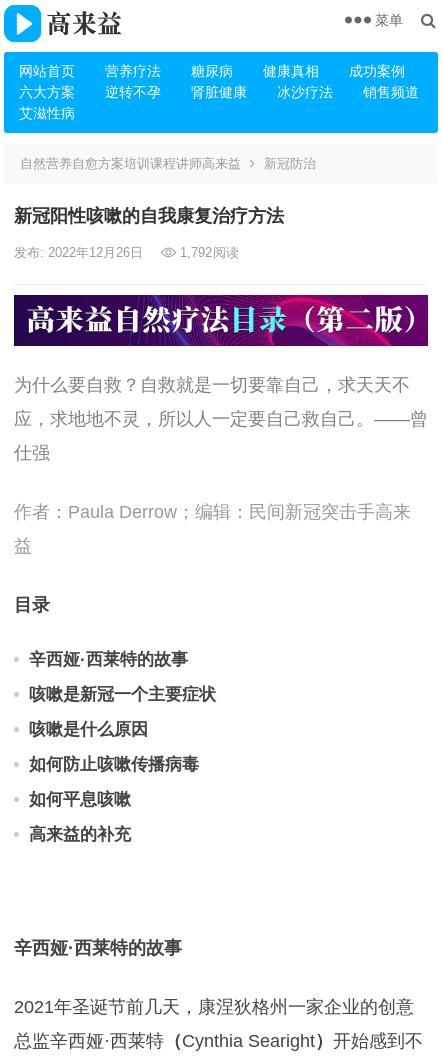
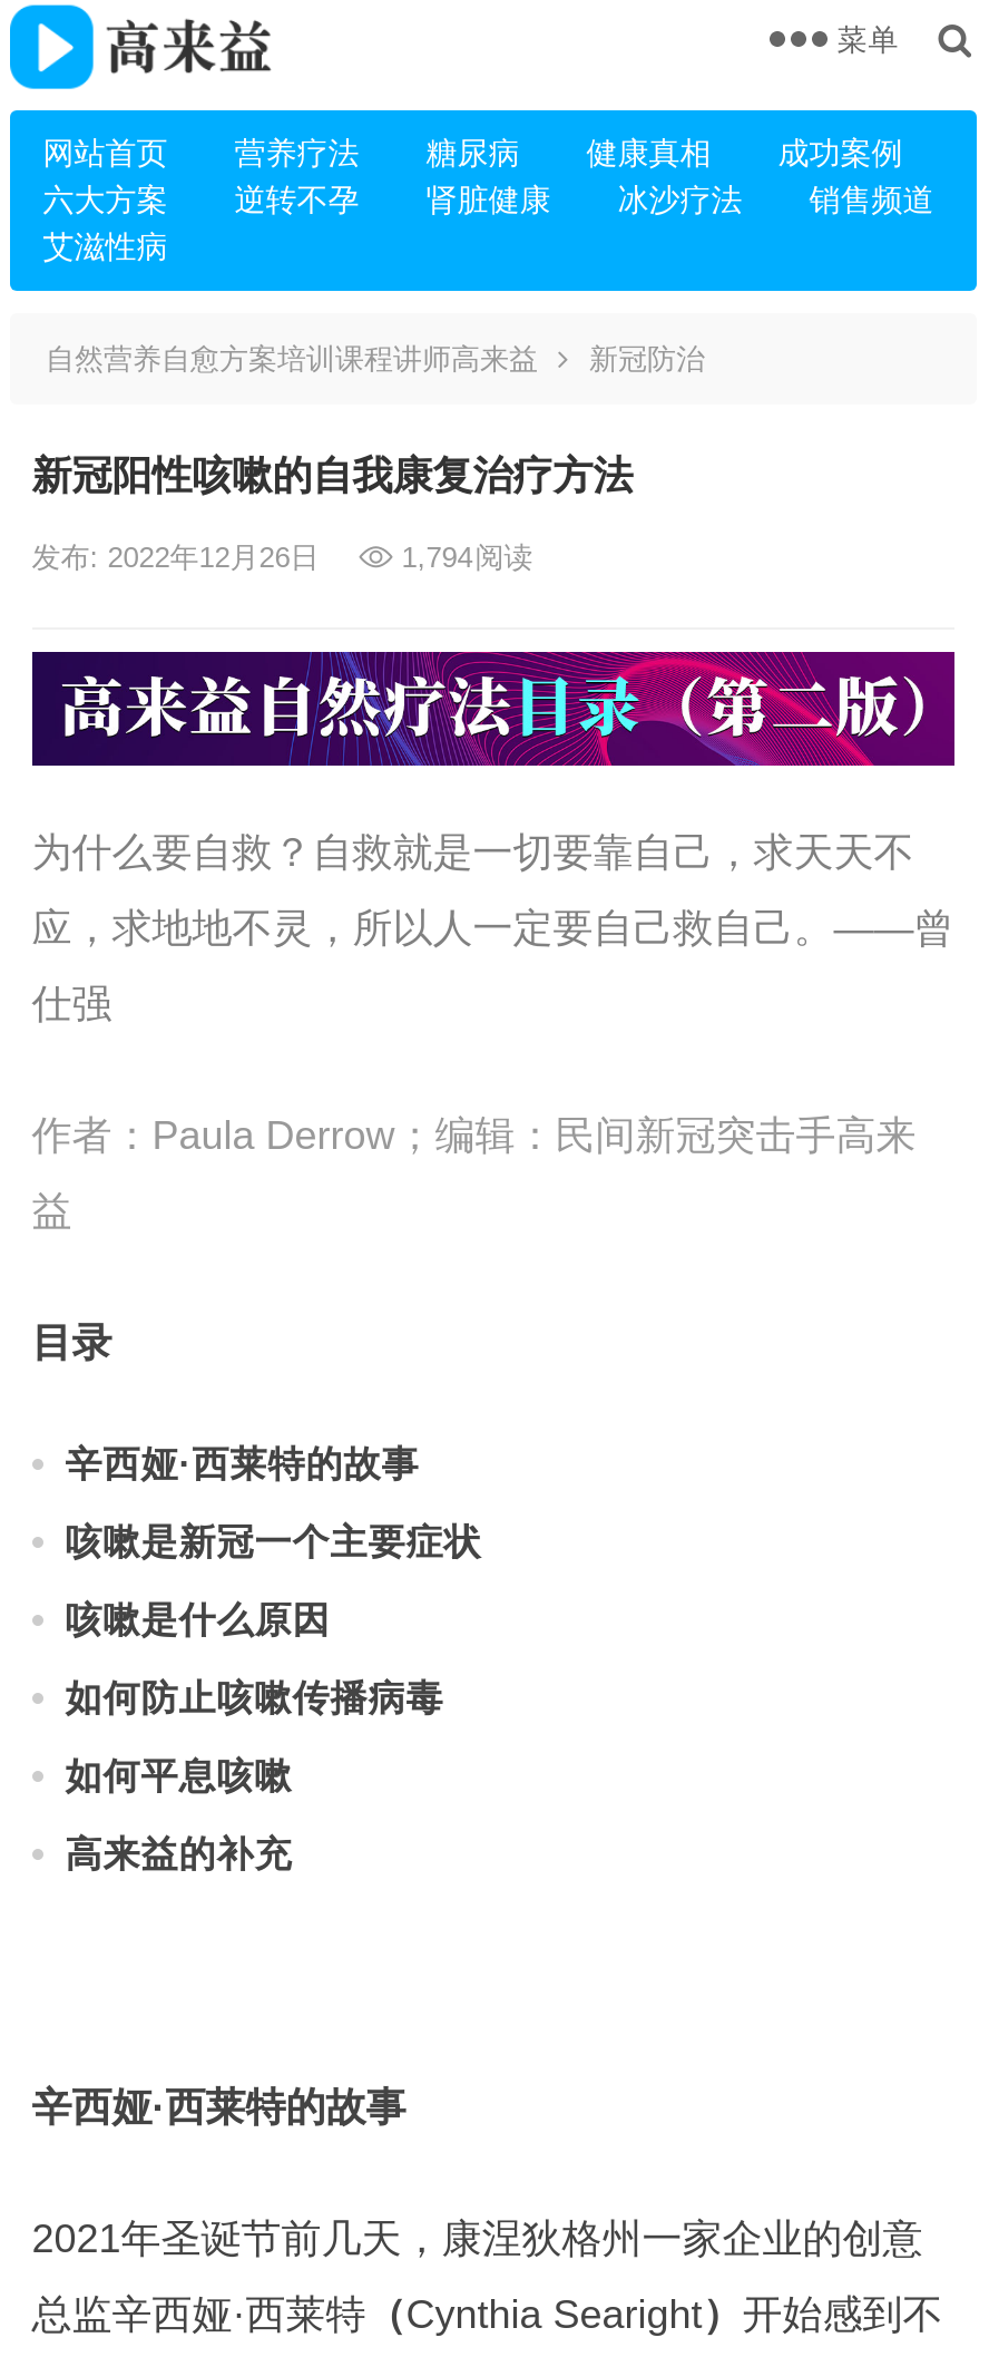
[14,245,239,260] 发布: 2022年12月26日 1,792阅读 -> [32,540,533,574] 发布: 2022年12月26日 1,794阅读

